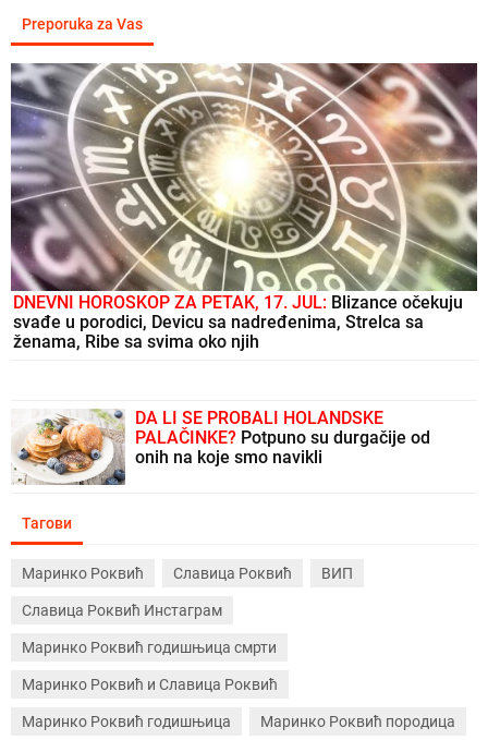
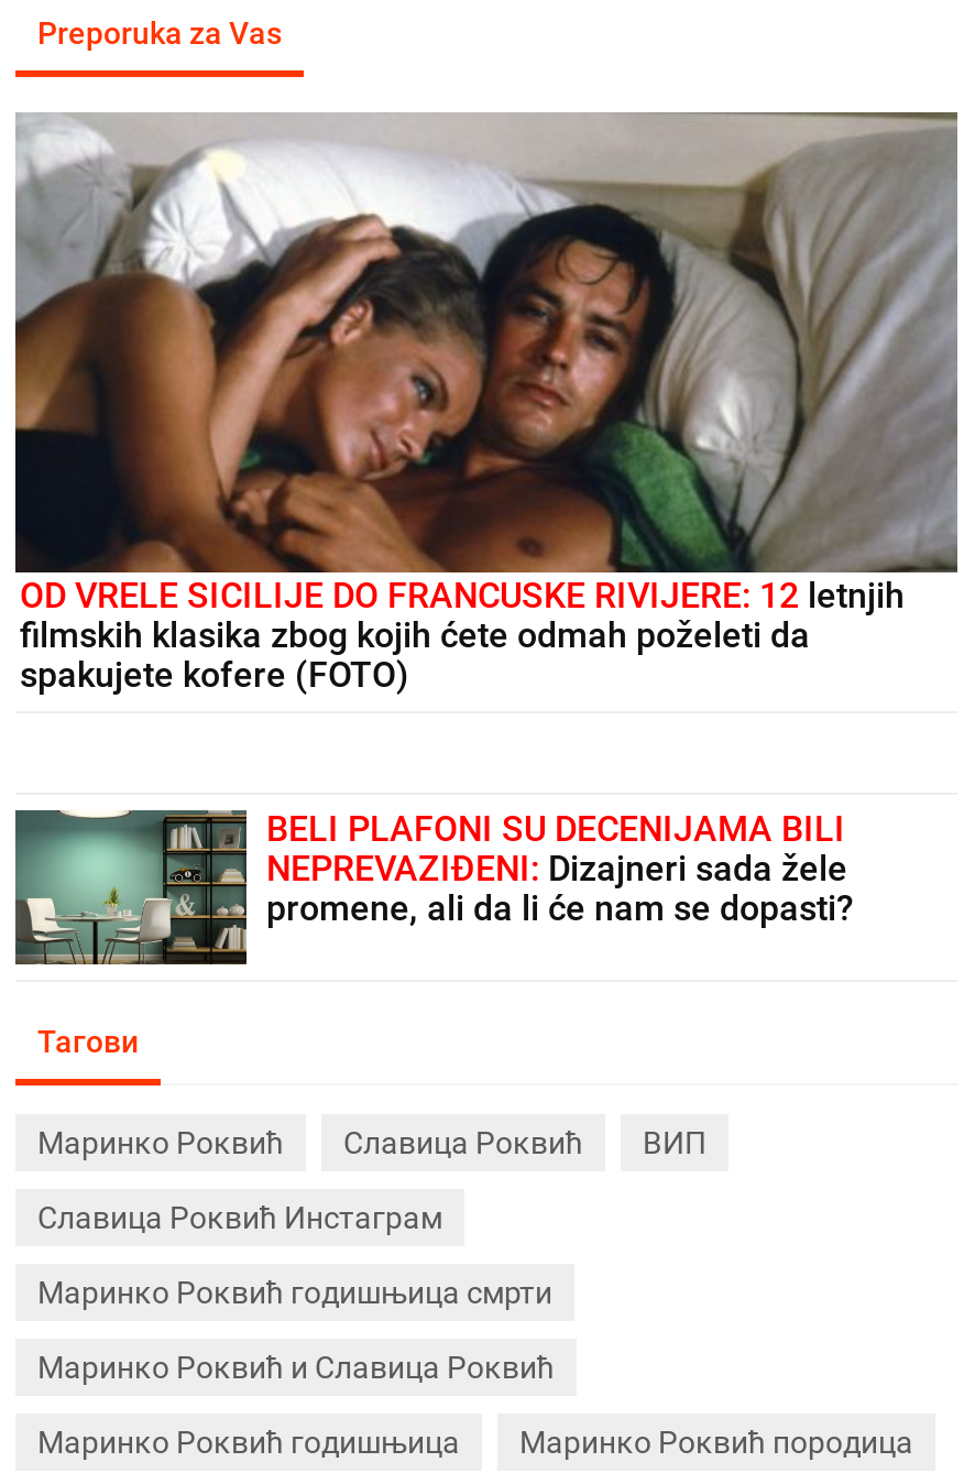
[10,63,478,352] [image] | DNEVNI HOROSKOP ZA PETAK, 17. JUL: Blizance očekuju | svađe u porodici, Devicu sa nadređenima, Strelca sa | ženama, Ribe sa svima oko njih -> [13,112,960,696] [image] | OD VRELE SICILIJE DO FRANCUSKE RIVIJERE: 12 letnjih | filmskih klasika zbog kojih ćete odmah poželeti da | spakujete kofere (FOTO)
[11,408,430,486] [image] | DA LI SE PROBALI HOLANDSKE | PALAČINKE? Potpuno su durgačije od | onih na koje smo navikli -> [13,808,854,967] [image] | BELI PLAFONI SU DECENIJAMA BILI | NEPREVAZIĐENI: Dizajneri sada žele | promene, ali da li će nam se dopasti?

